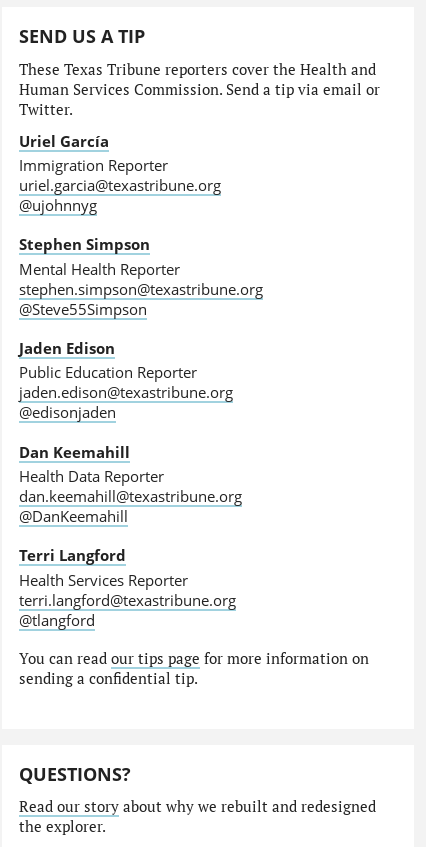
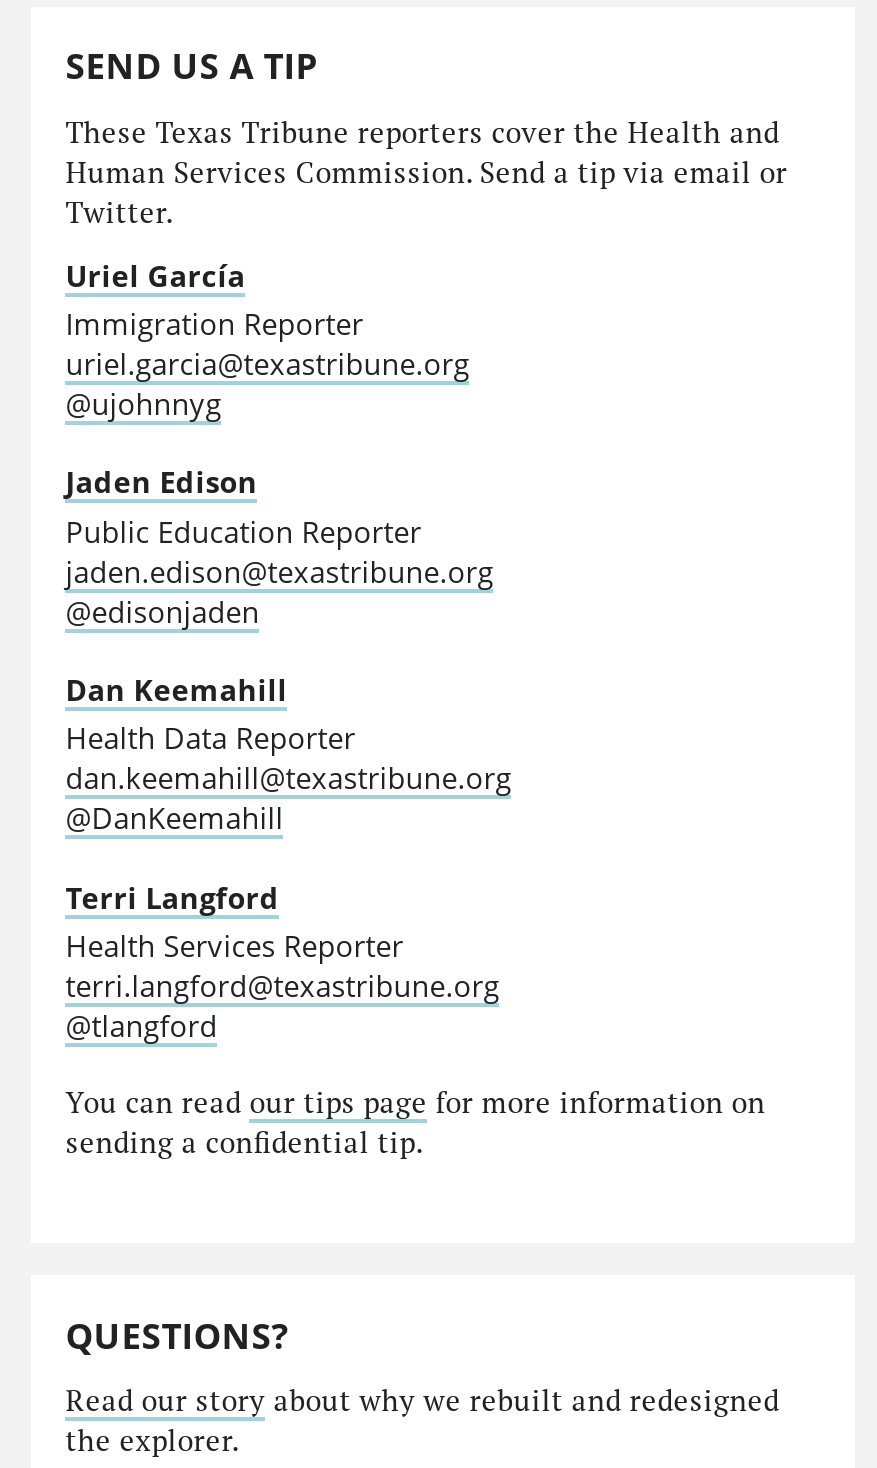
[19,234,263,319] Stephen Simpson | Mental Health Reporter | stephen.simpson@texastribune.org | @Steve55Simpson -> none

